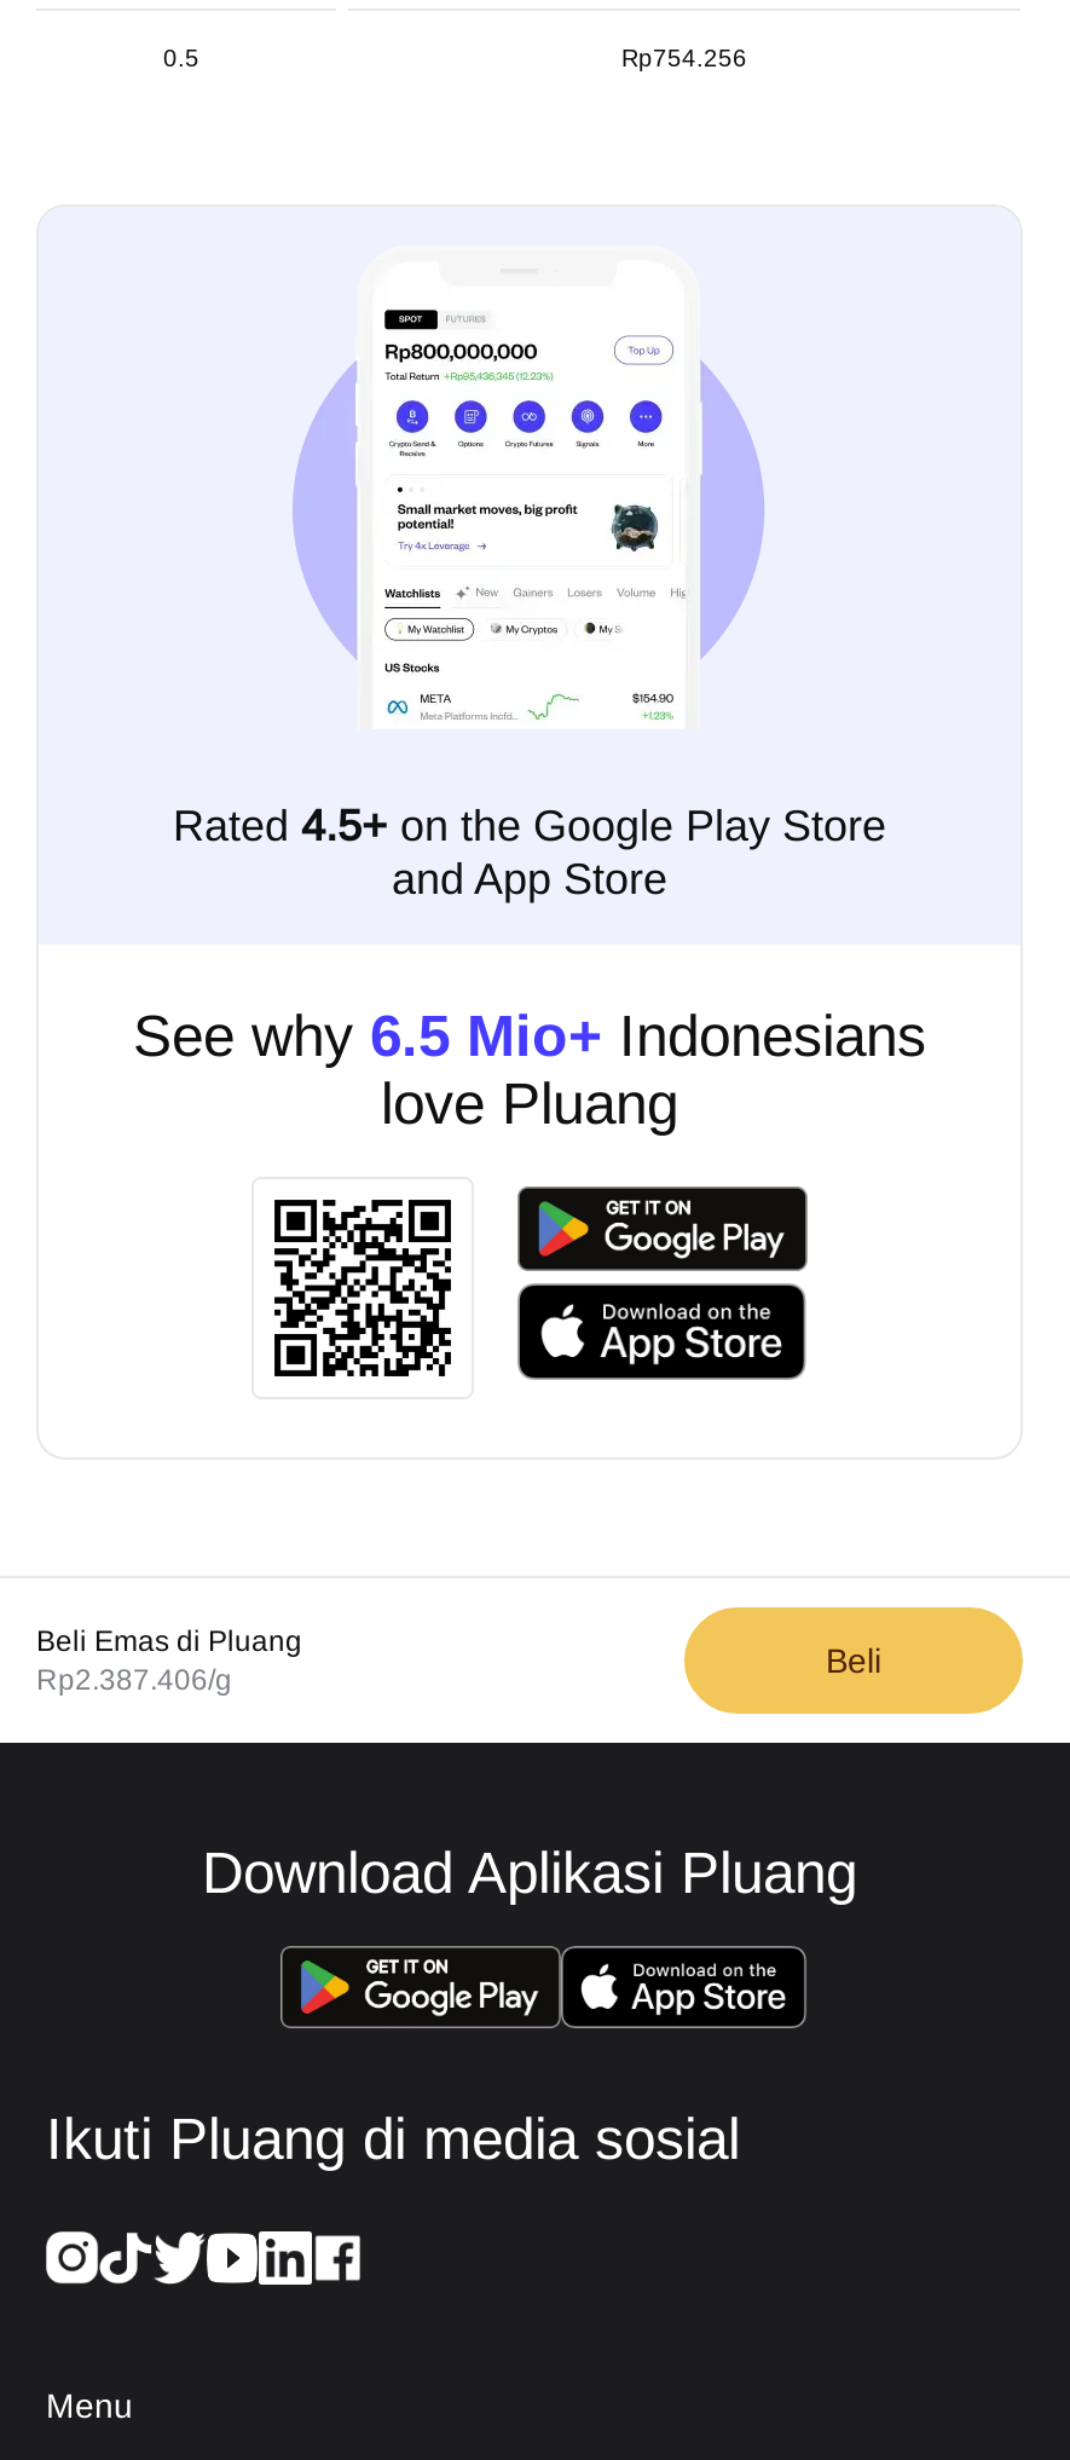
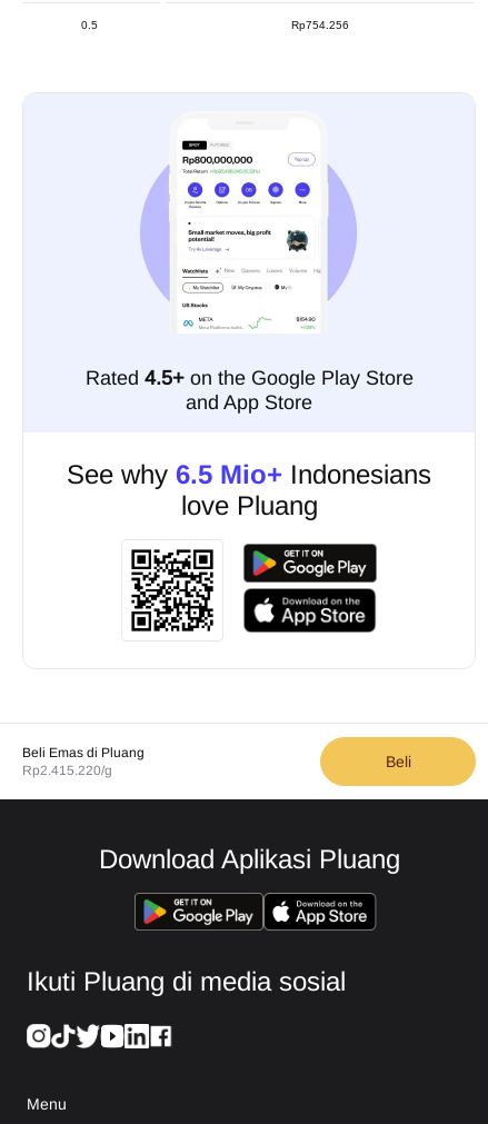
[36,1664,232,1698] Rp2.387.406/g -> [22,763,112,779] Rp2.415.220/g

